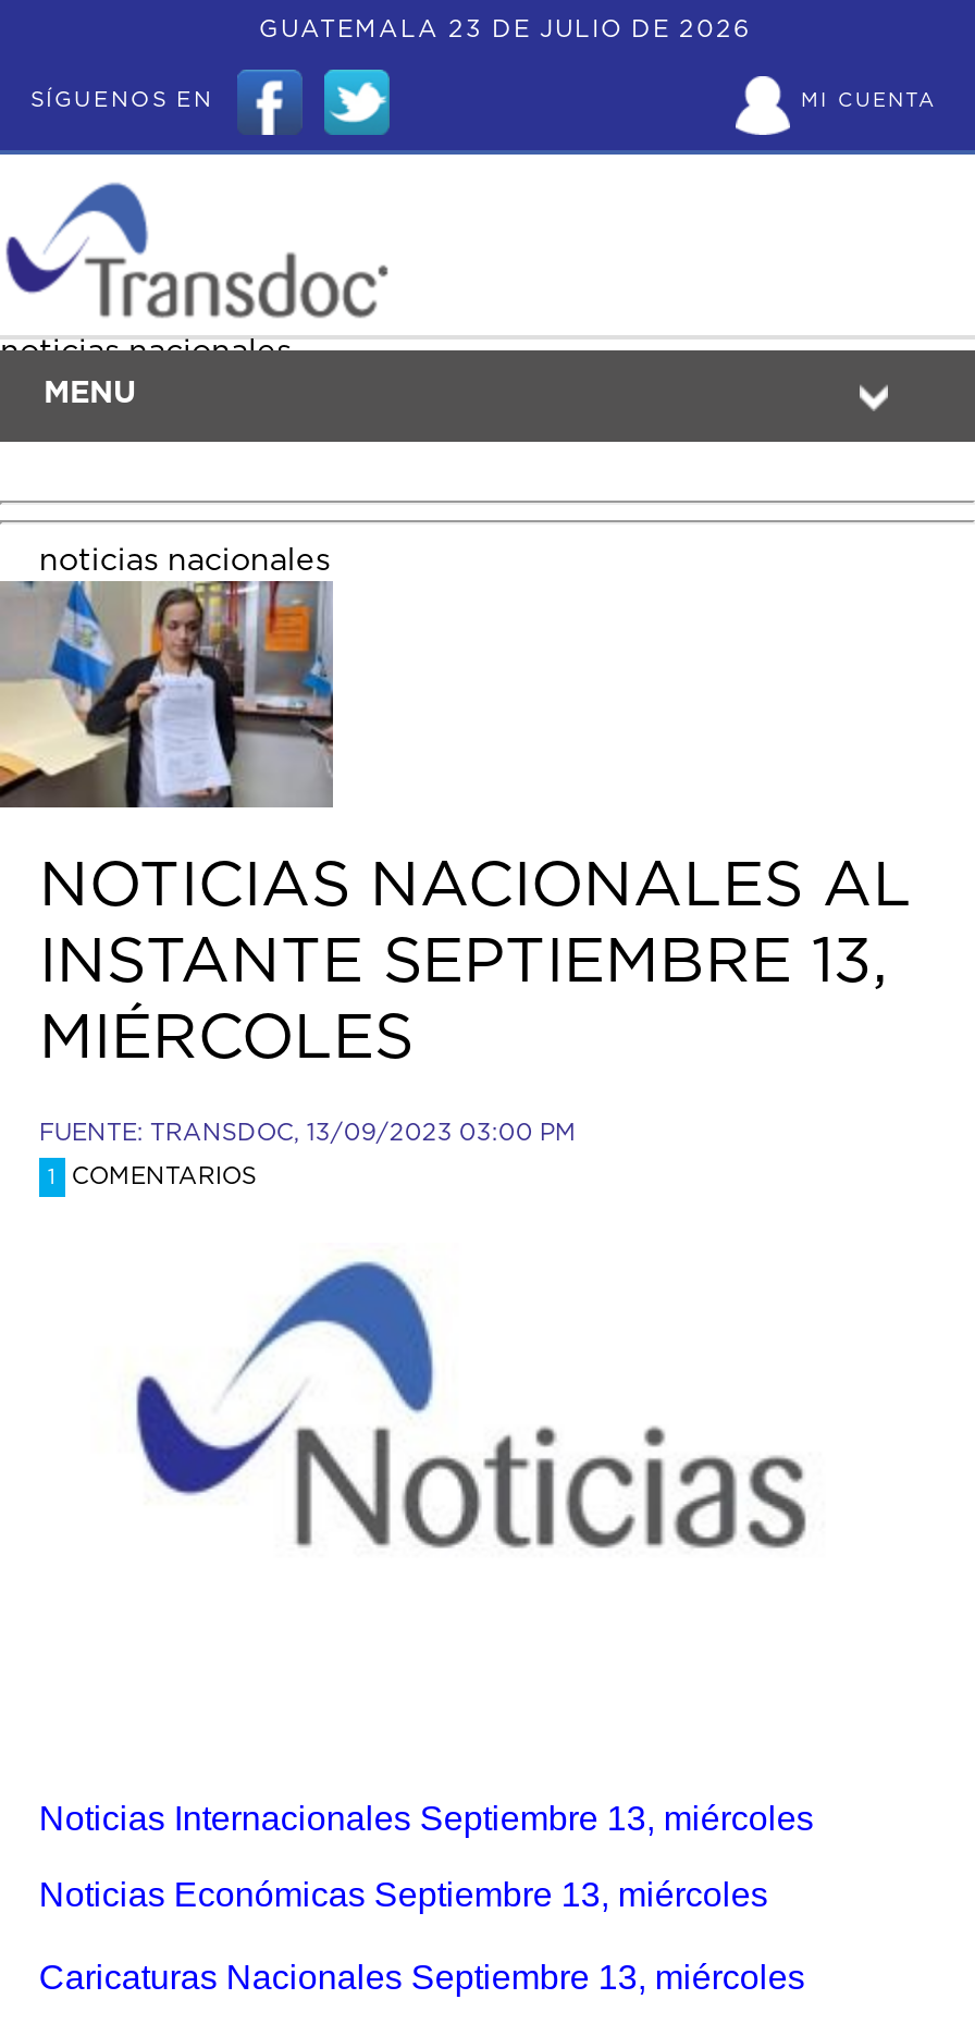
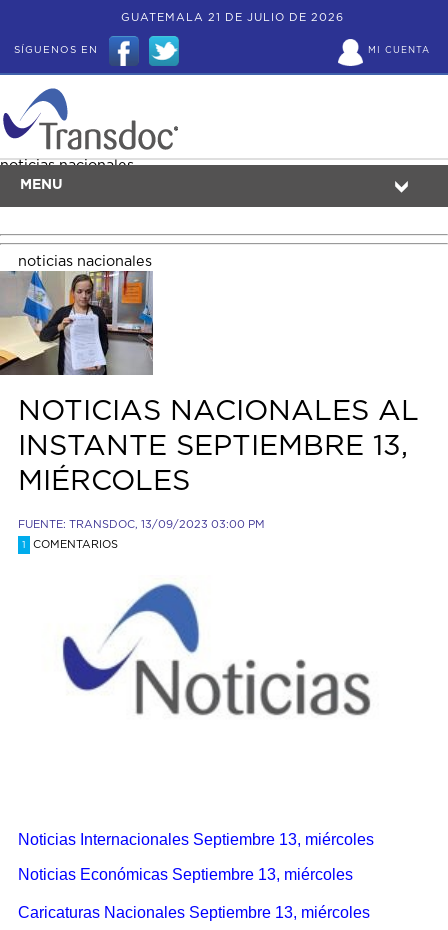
[259,17,751,41] GUATEMALA 23 DE JULIO DE 2026 -> [120,12,343,23] GUATEMALA 21 DE JULIO DE 2026

